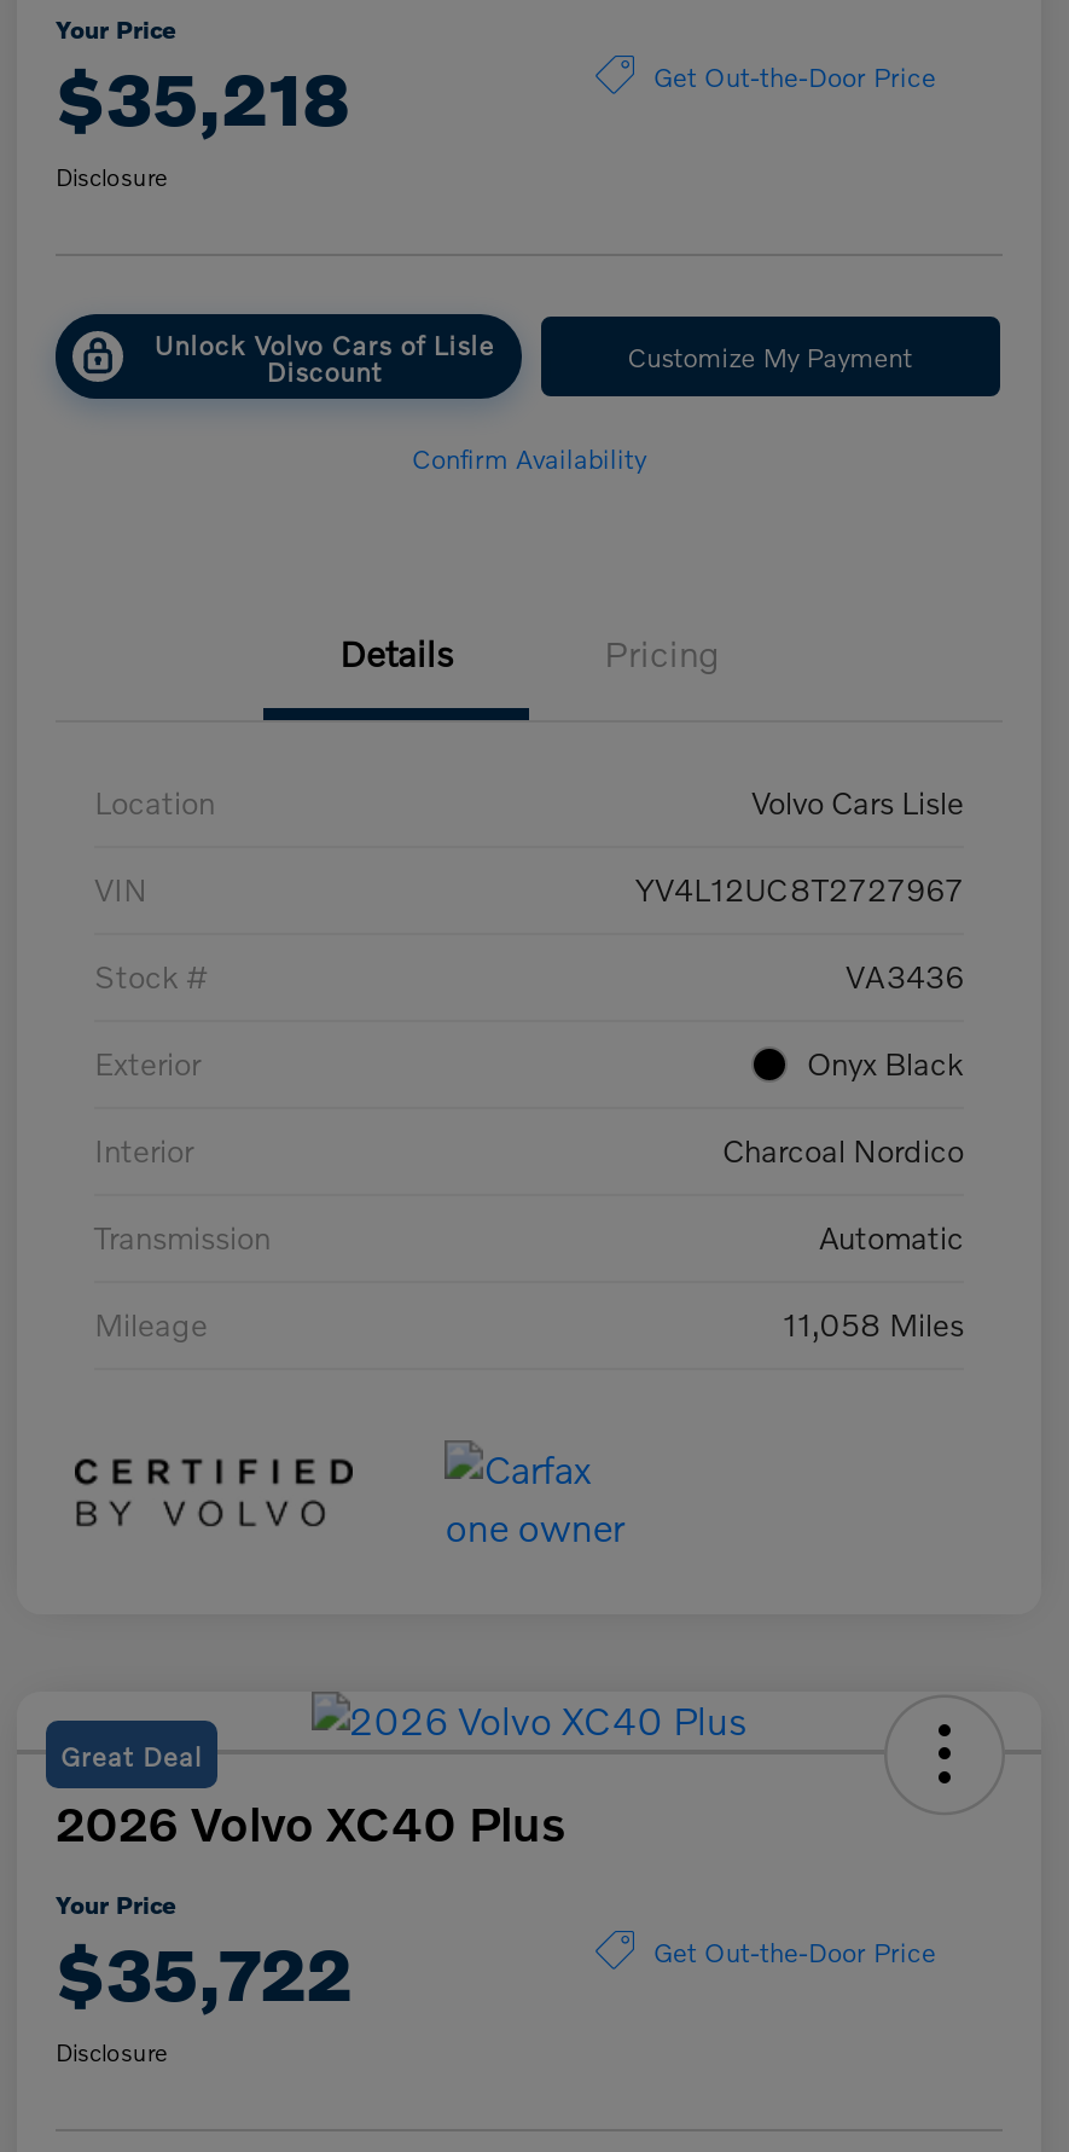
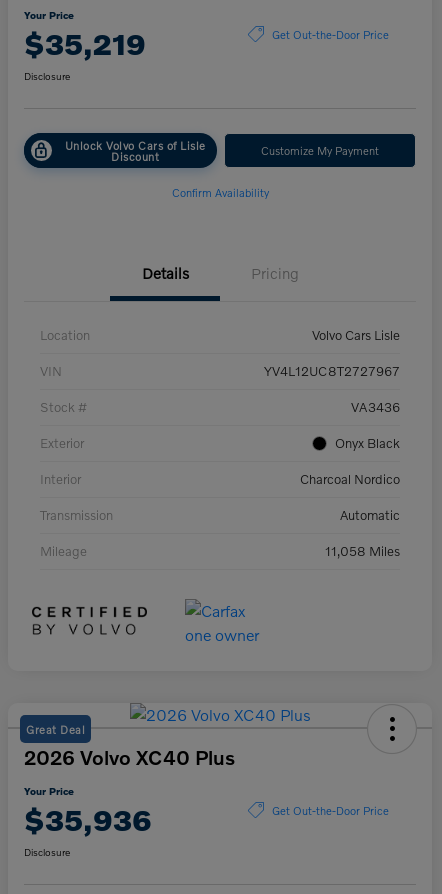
[56,56,350,141] $35,218 -> [24,26,146,61] $35,219
[56,1931,353,2016] $35,722 -> [24,802,152,837] $35,936

